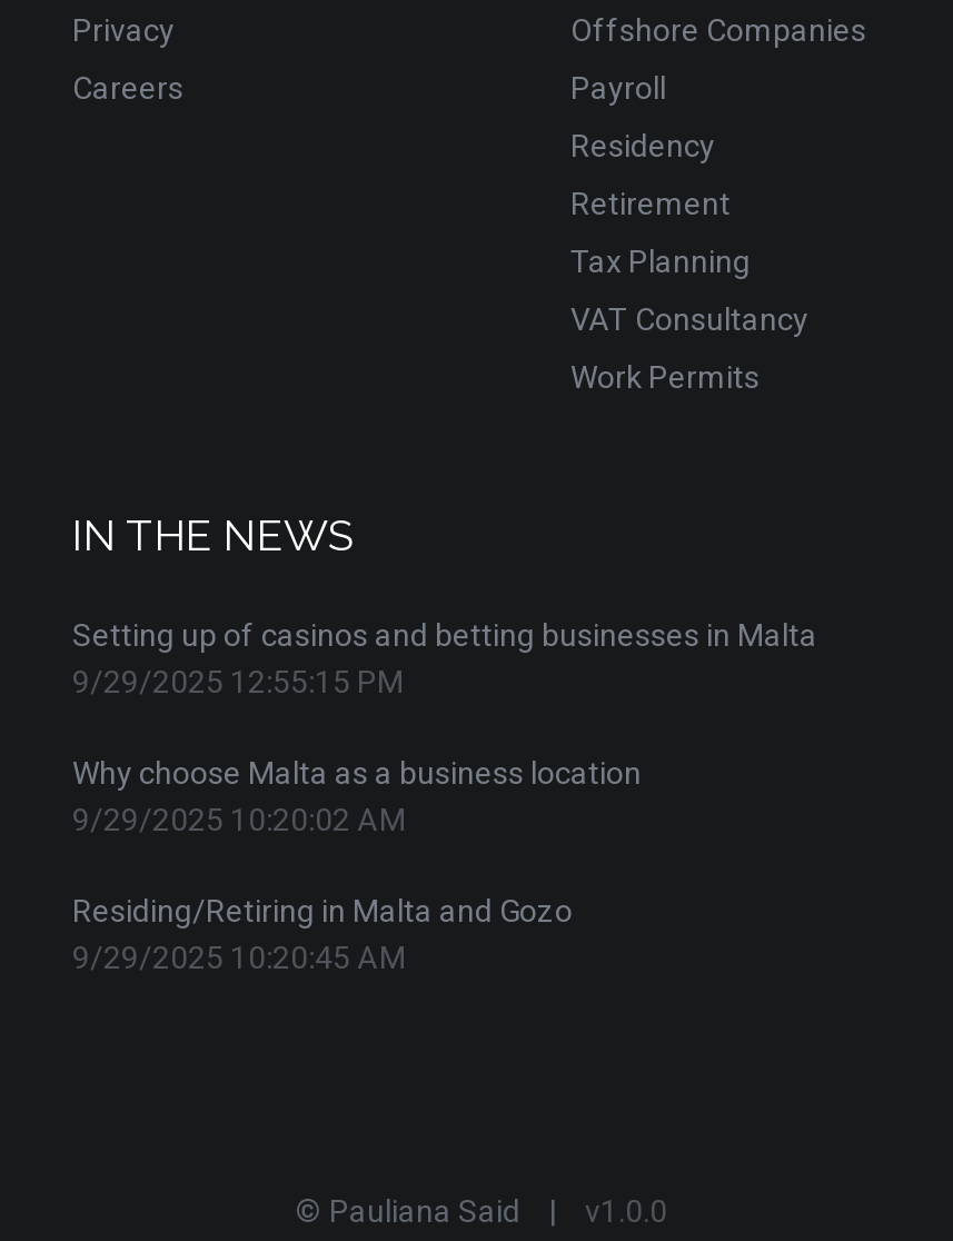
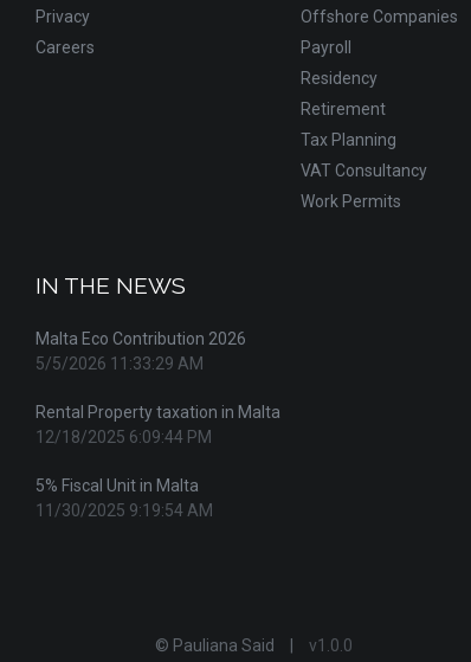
[72,617,817,699] Setting up of casinos and betting businesses in Malta | 9/29/2025 12:55:15 PM -> [36,329,246,373] Malta Eco Contribution 2026 | 5/5/2026 11:33:29 AM
[72,755,642,837] Why choose Malta as a business location | 9/29/2025 10:20:02 AM -> [36,403,280,446] Rental Property taxation in Malta | 12/18/2025 6:09:44 PM
[72,893,573,975] Residing/Retiring in Malta and Gozo | 9/29/2025 10:20:45 AM -> [36,476,213,520] 5% Fiscal Unit in Malta | 11/30/2025 9:19:54 AM

